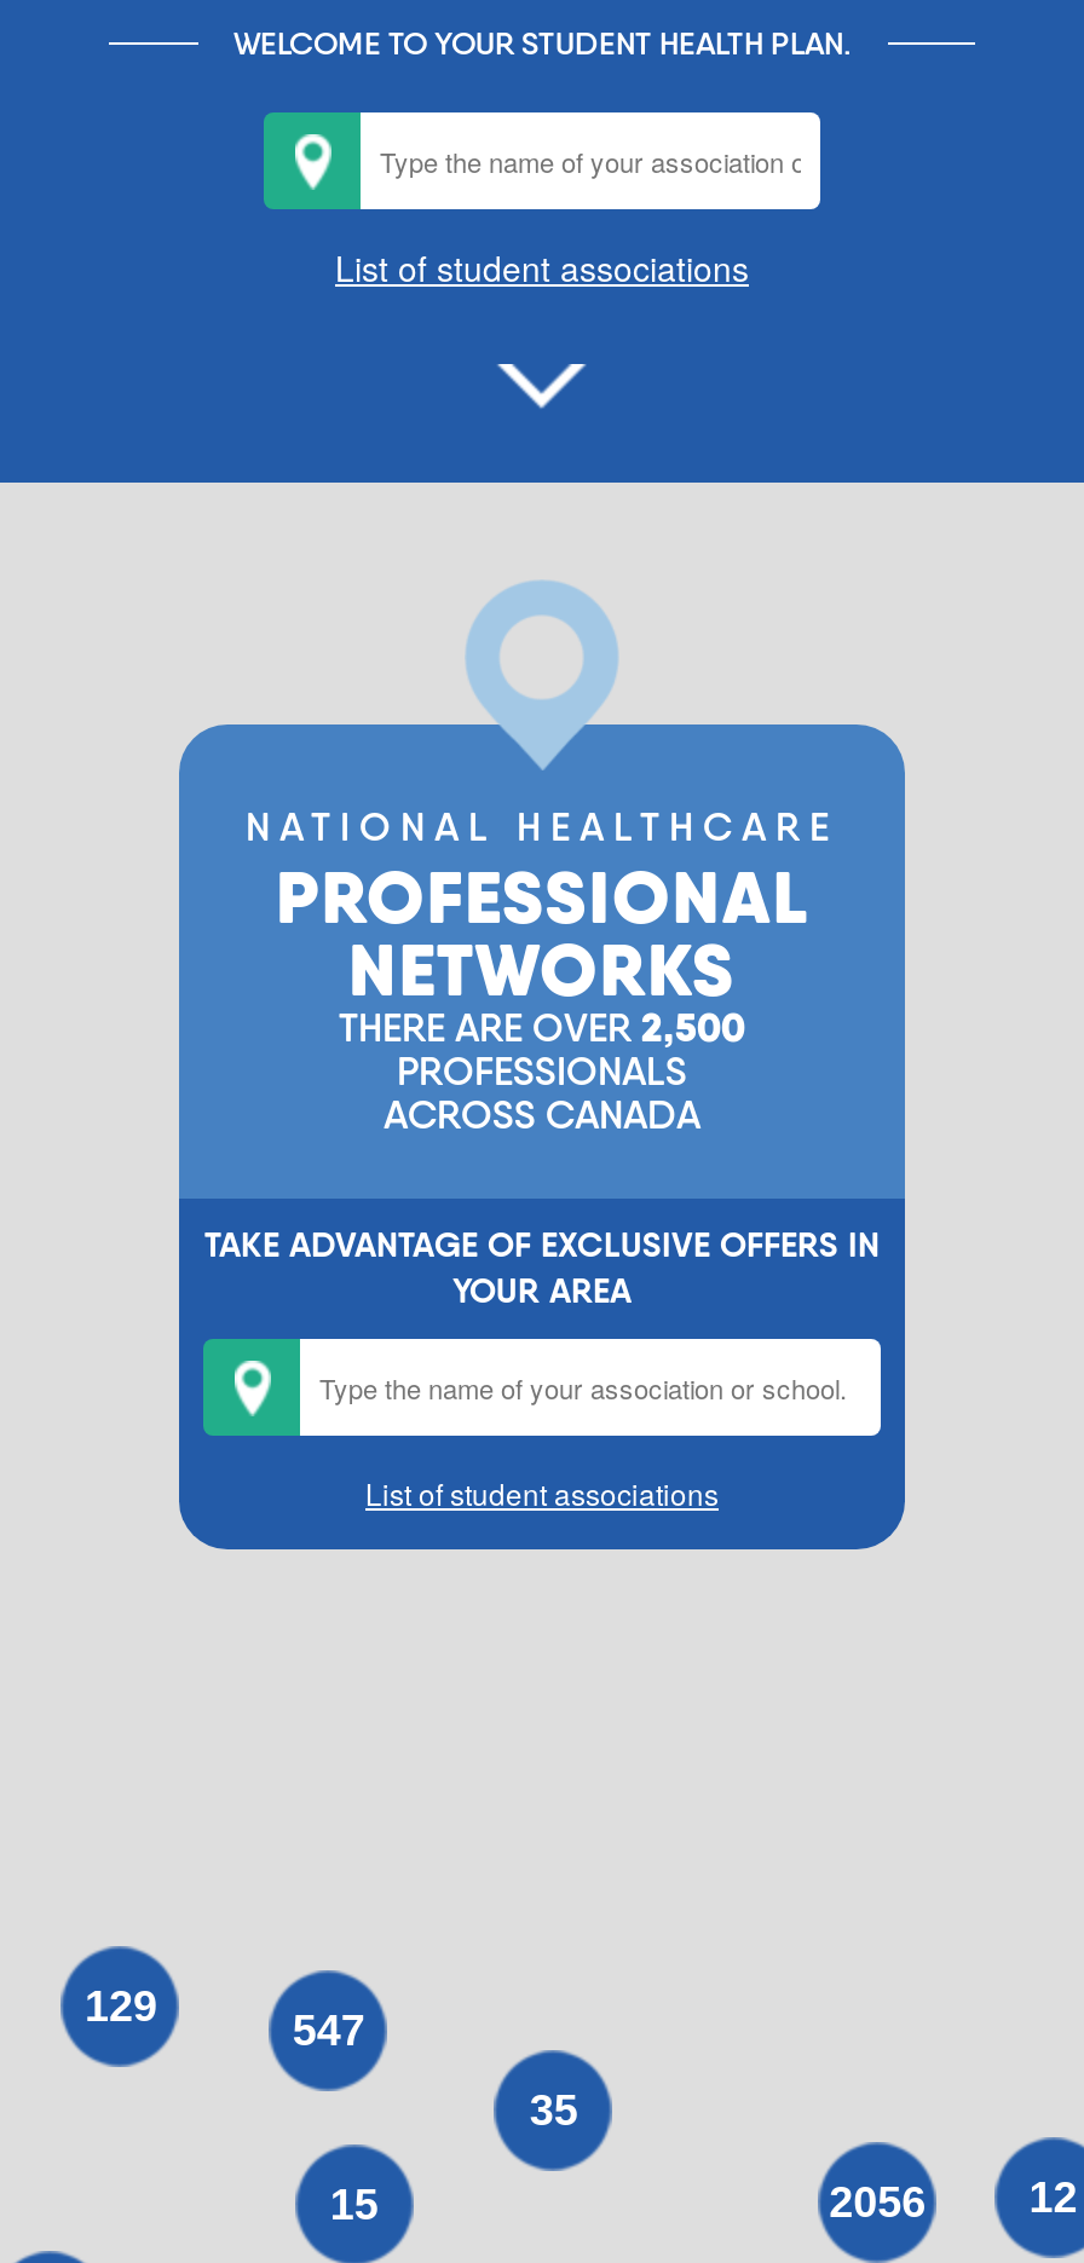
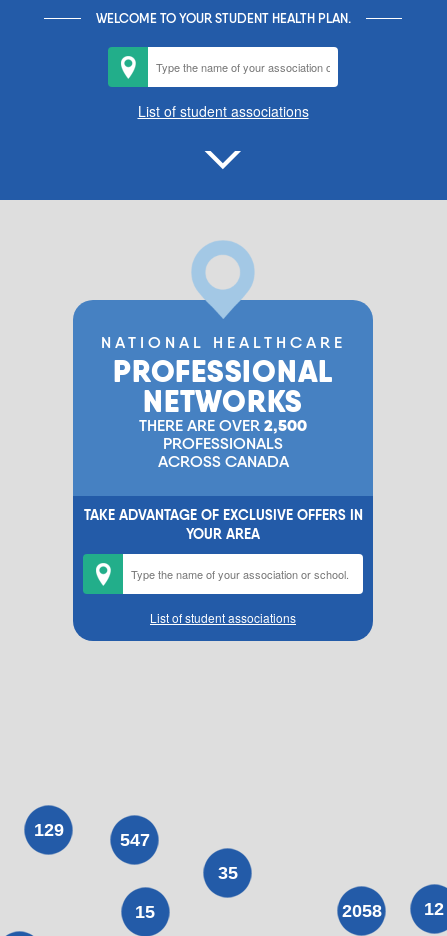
[829,2177,926,2226] 2056 -> [342,901,382,921] 2058

